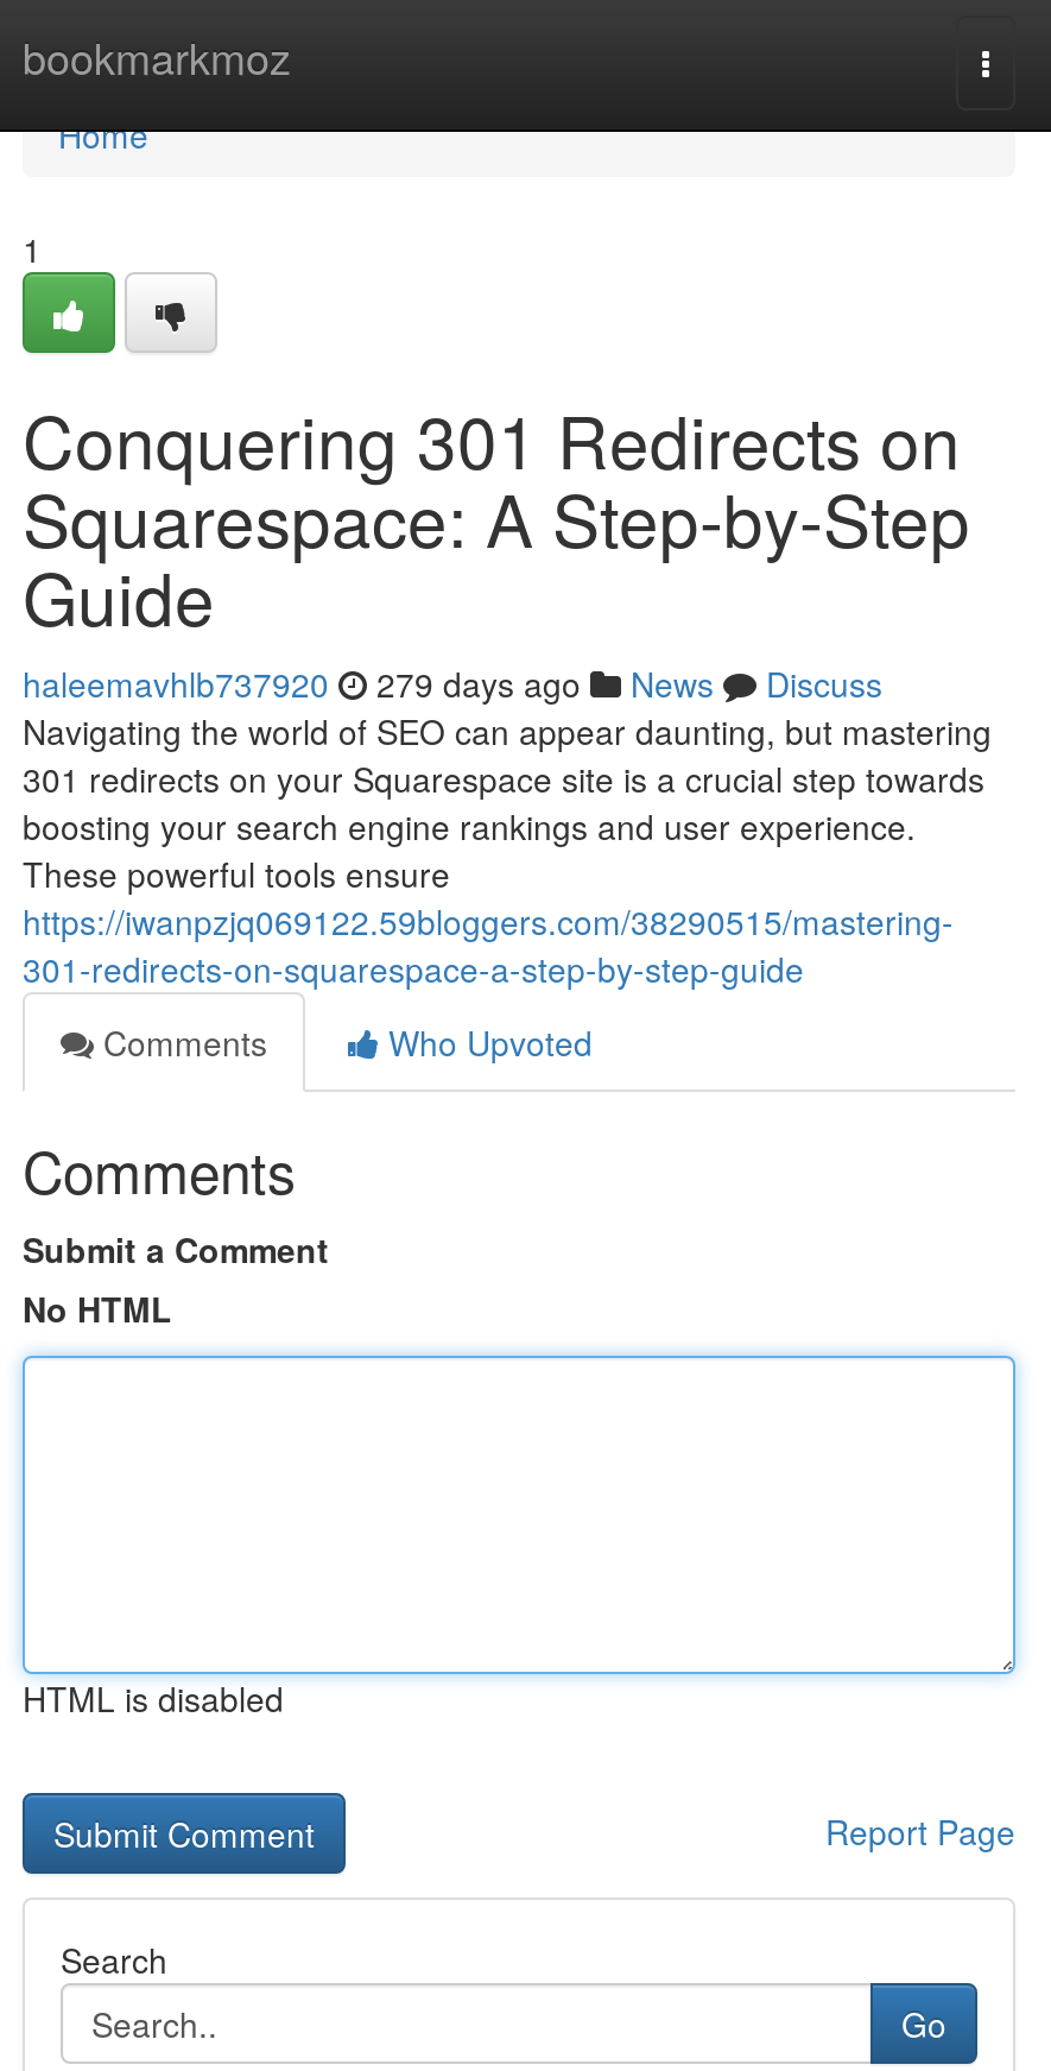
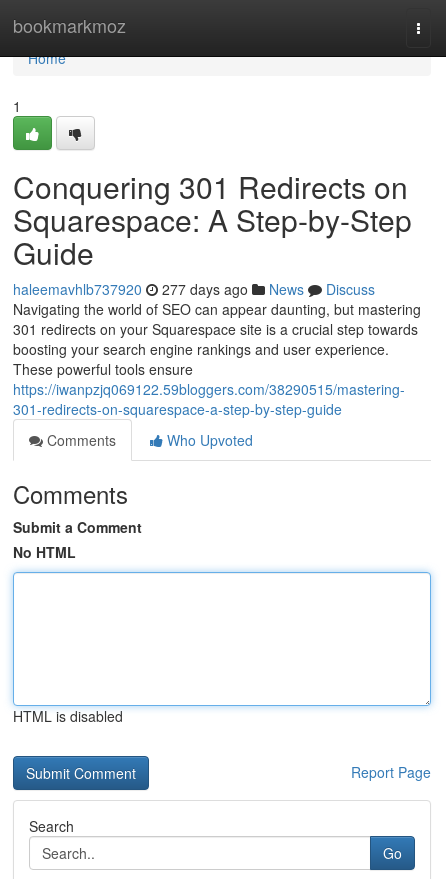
[23,659,882,707] haleemavhlb737920 279 days ago News Discuss -> [13,279,375,299] haleemavhlb737920 277 days ago News Discuss

